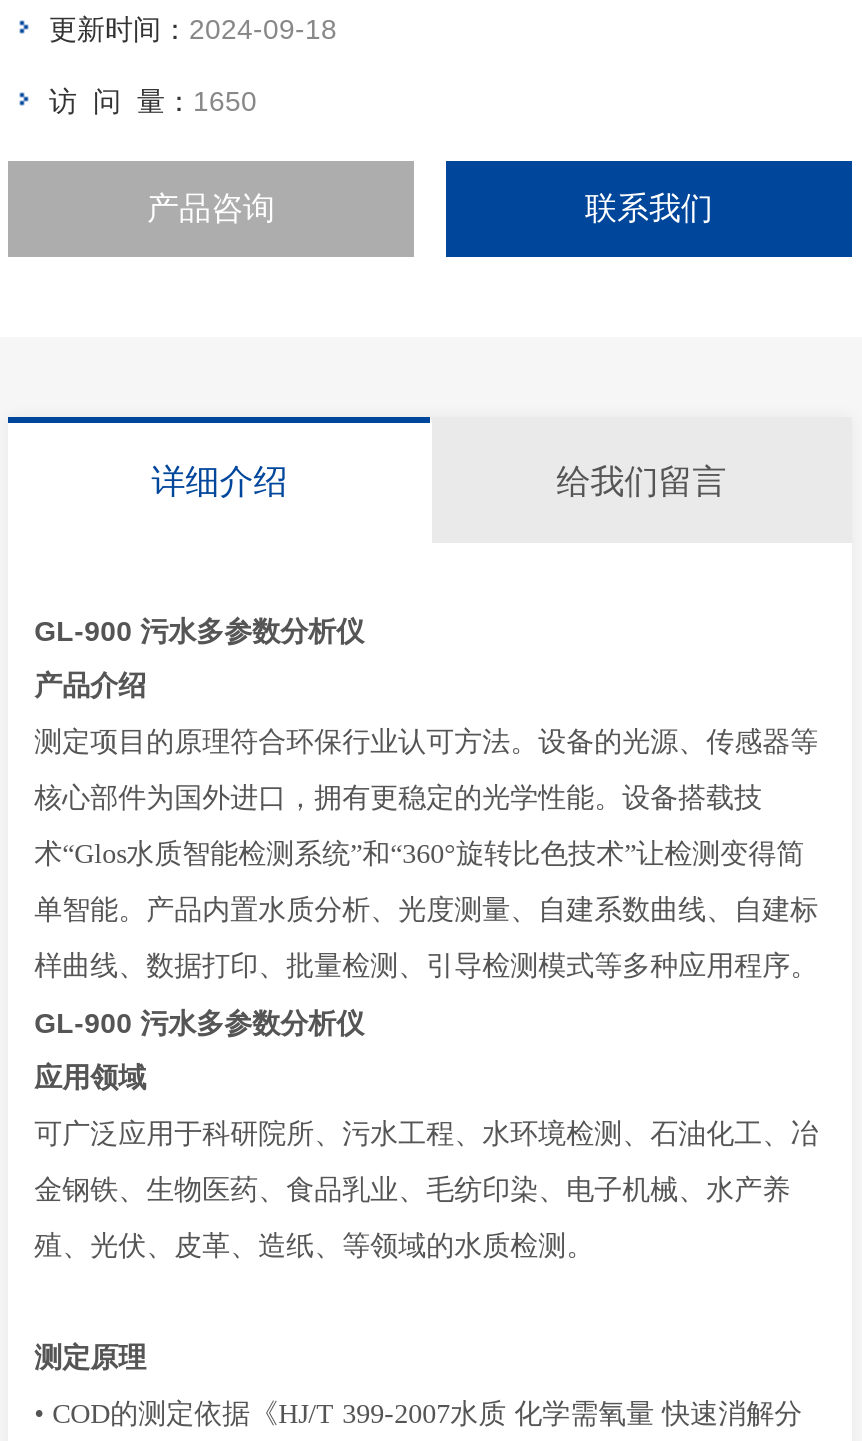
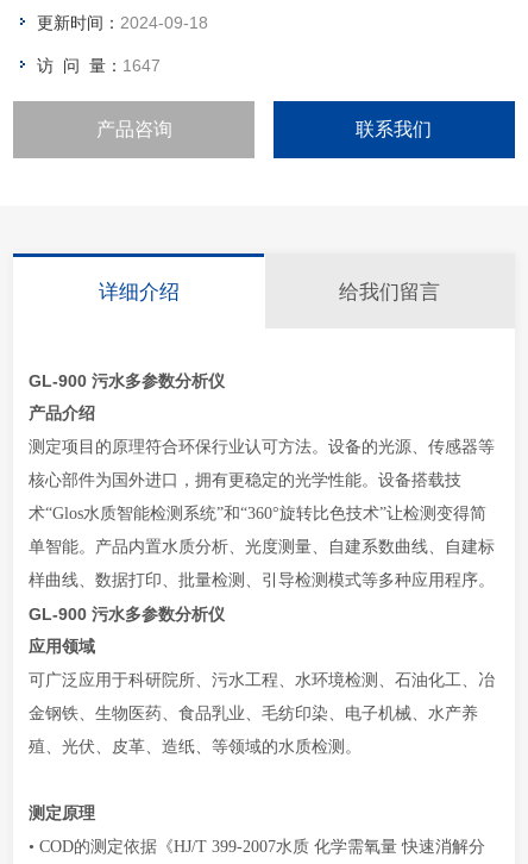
[49,85,257,117] 访 问 量：1650 -> [37,56,161,75] 访 问 量：1647

